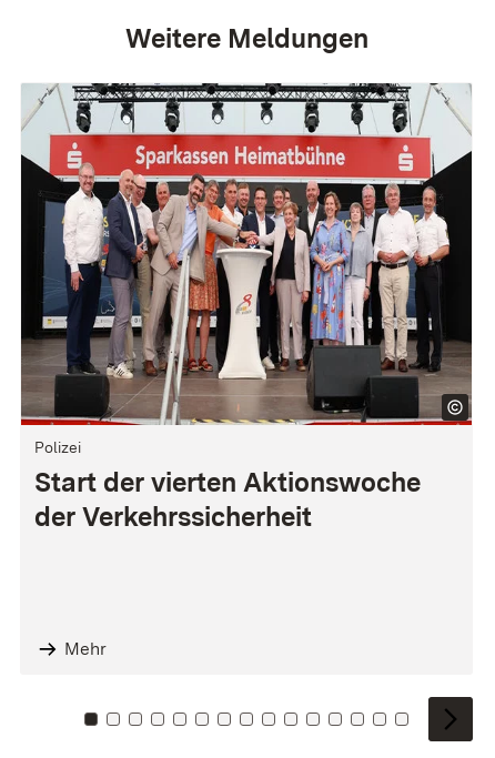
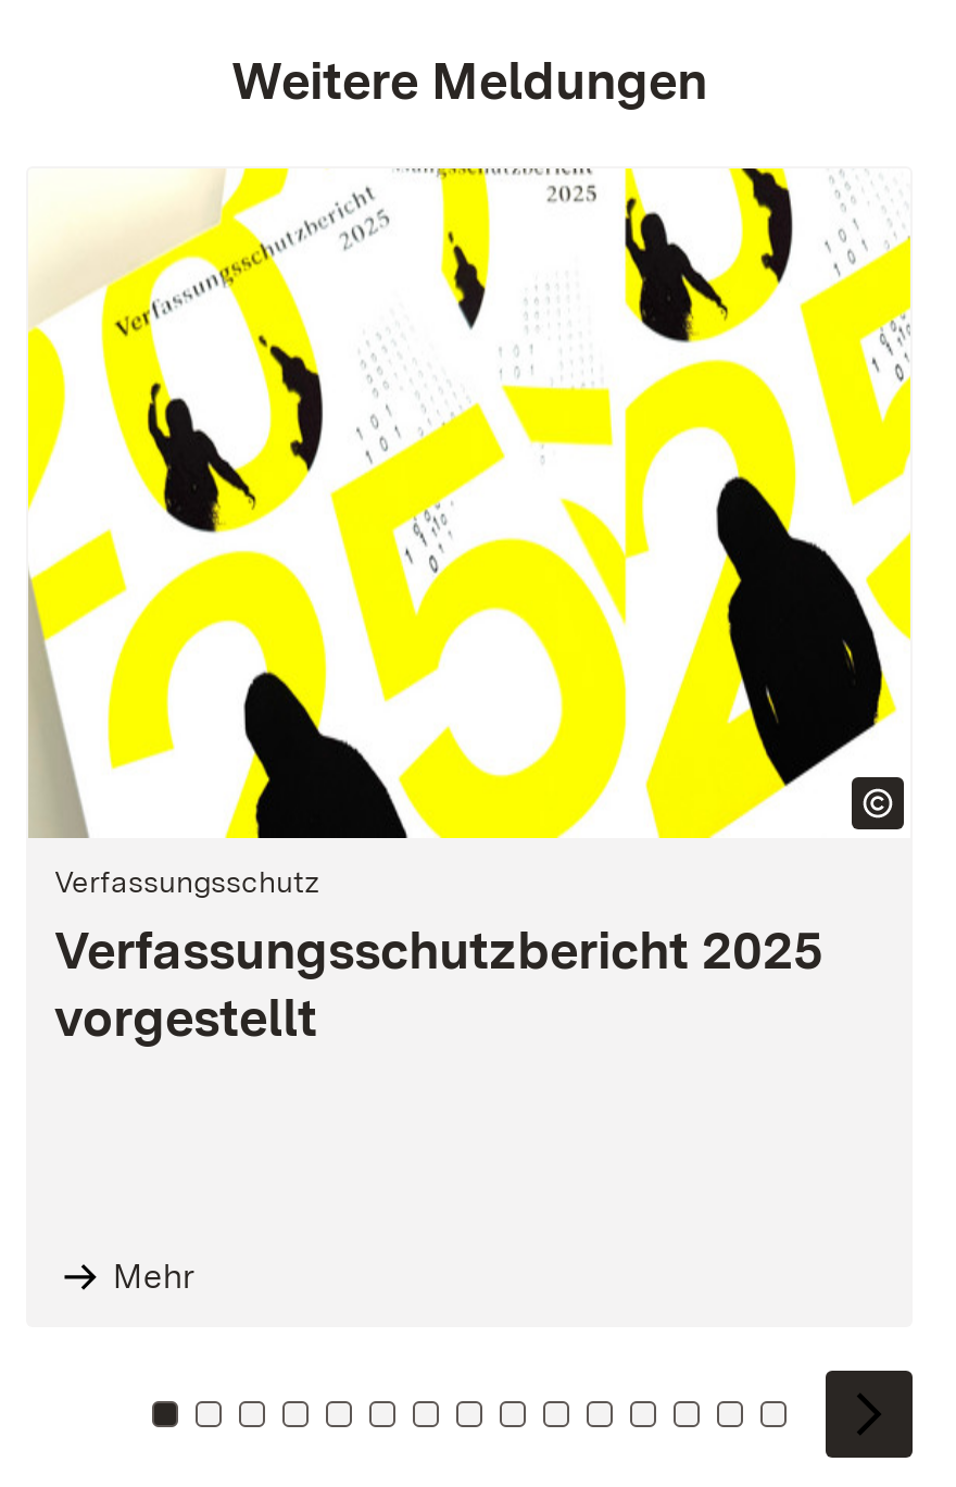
[20,82,473,533] [image] | Polizei | Start der vierten Aktionswoche | der Verkehrssicherheit -> [26,166,913,1049] [image] | Verfassungsschutz | Verfassungsschutzbericht 2025 | vorgestellt

